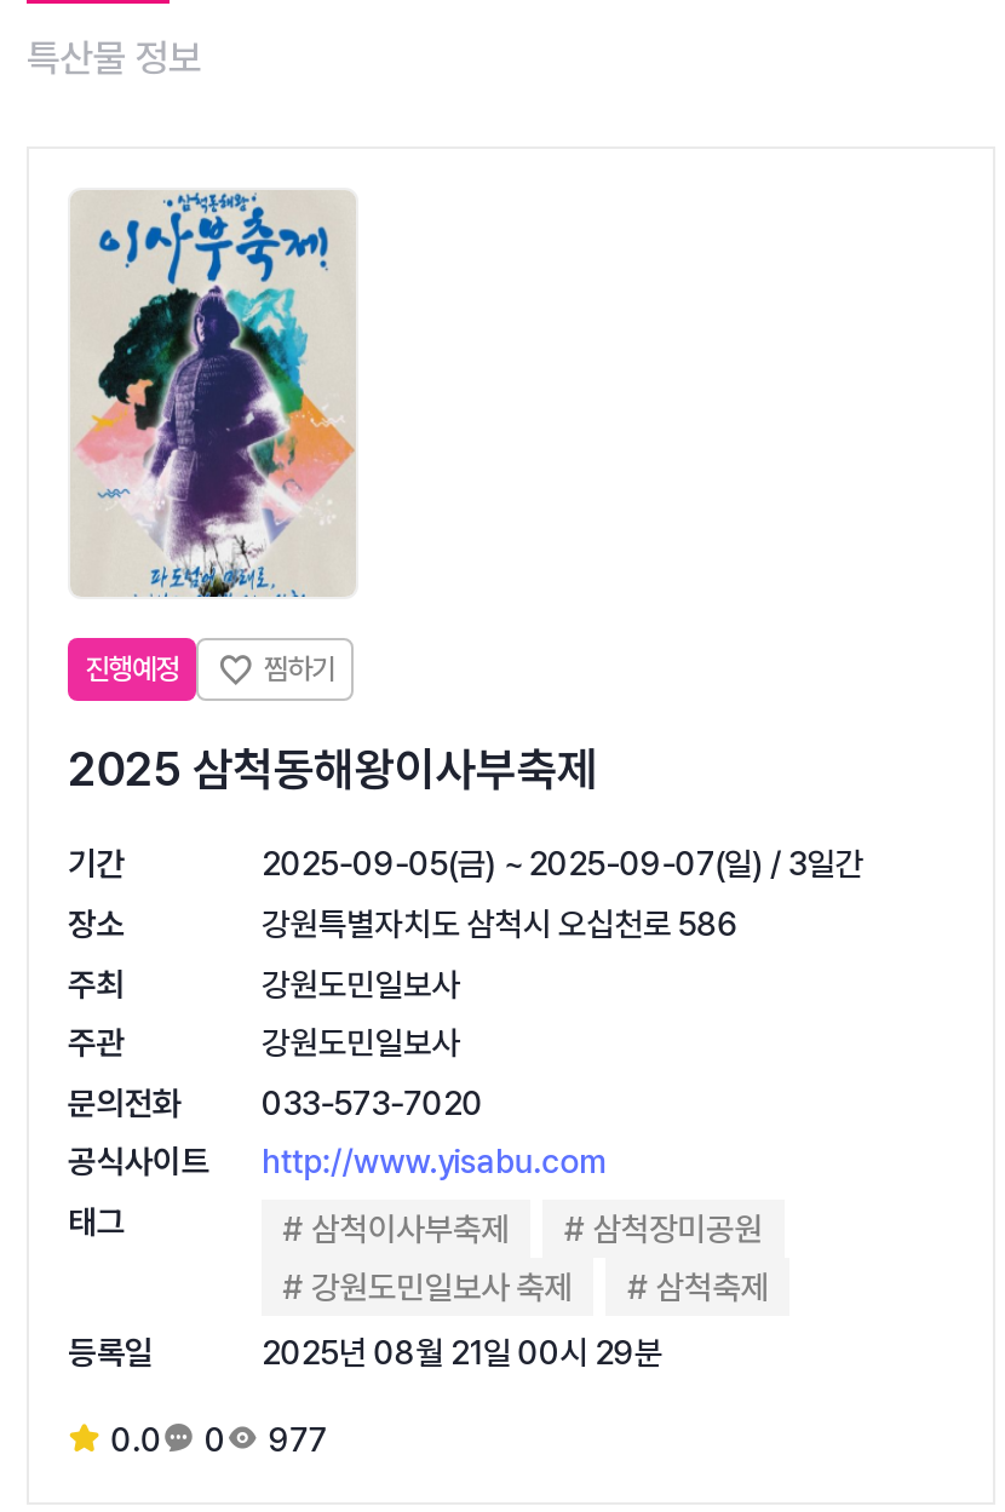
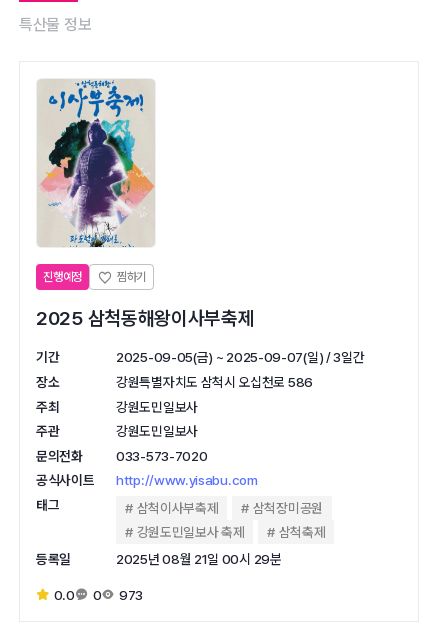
[111,1420,327,1458] 0.0 0 977 -> [54,587,143,603] 0.0 0 973

